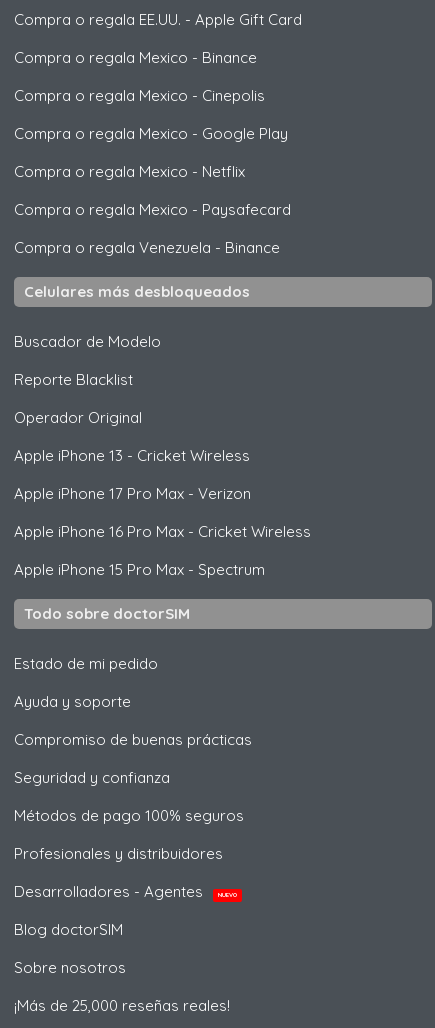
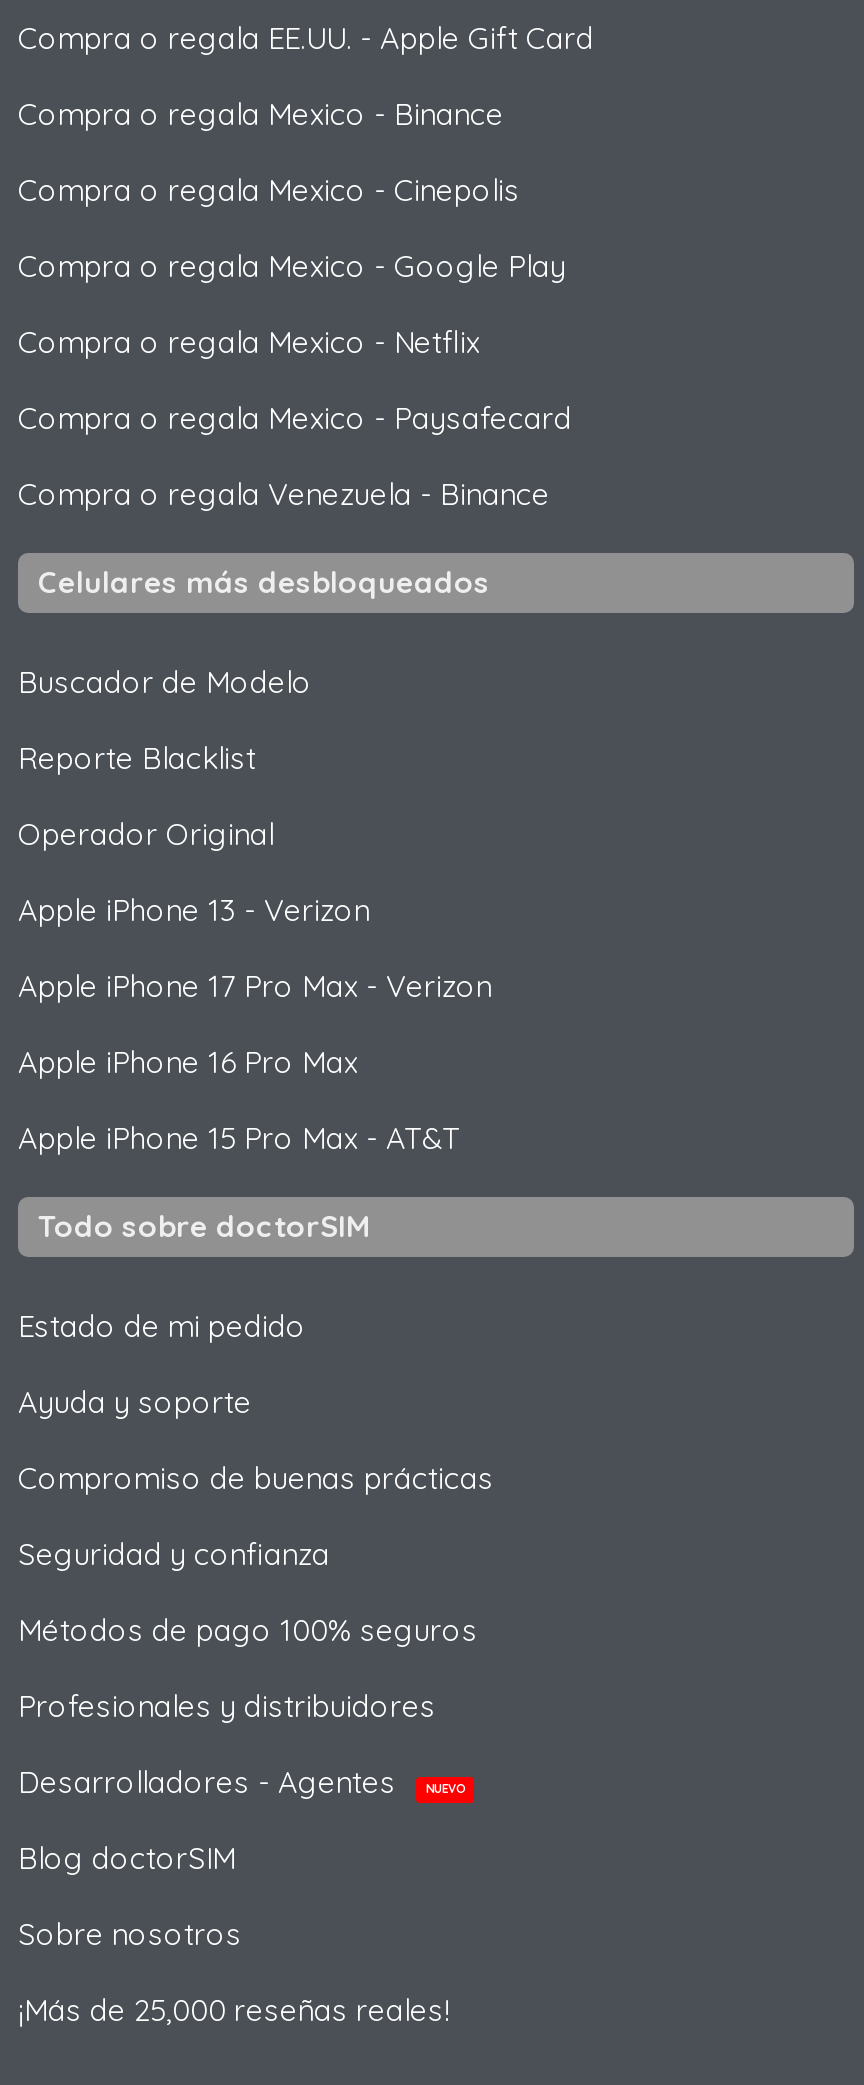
[14,446,250,465] Apple iPhone 13 - Cricket Wireless -> [18,891,370,929] Apple iPhone 13 - Verizon
[14,522,311,541] Apple iPhone 16 Pro Max - Cricket Wireless -> [18,1043,358,1081] Apple iPhone 16 Pro Max
[14,560,265,579] Apple iPhone 15 Pro Max - Spectrum -> [18,1119,460,1157] Apple iPhone 15 Pro Max - AT&T

